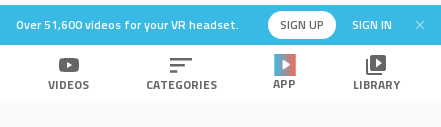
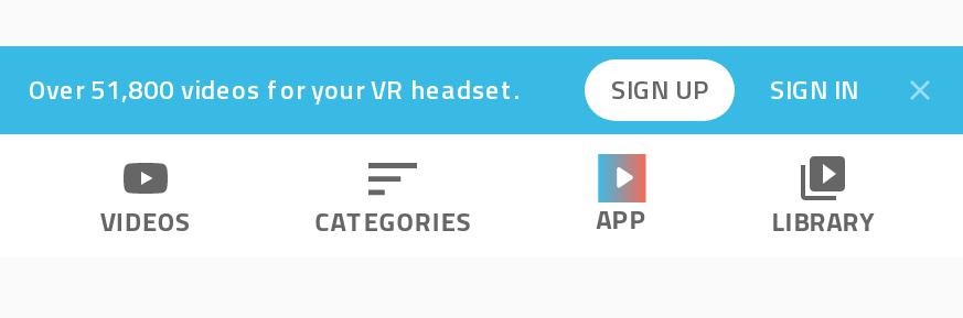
[16,15,239,34] Over 51,600 videos for your VR headset. -> [29,68,521,110] Over 51,800 videos for your VR headset.

